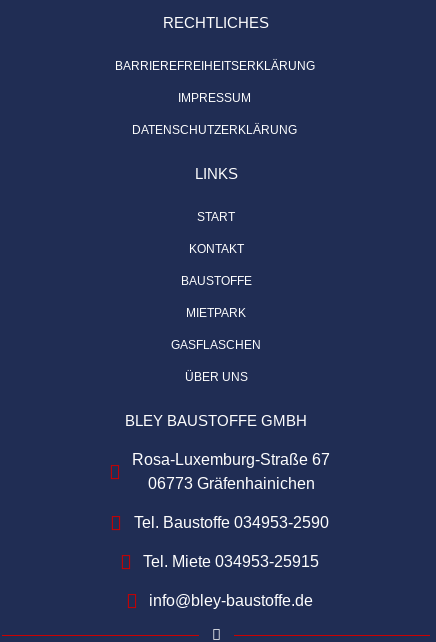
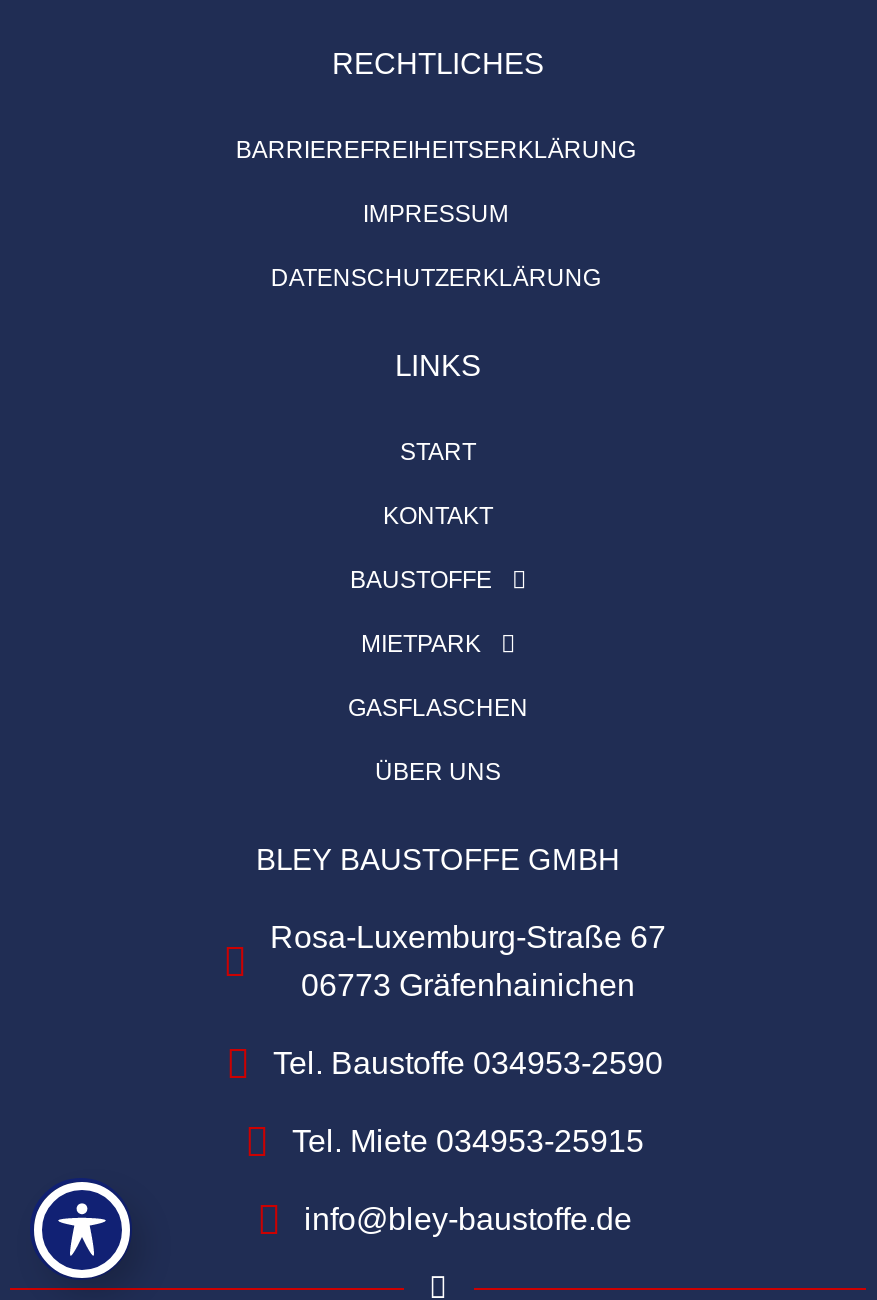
none -> [30,1178,132,1280] [image]

